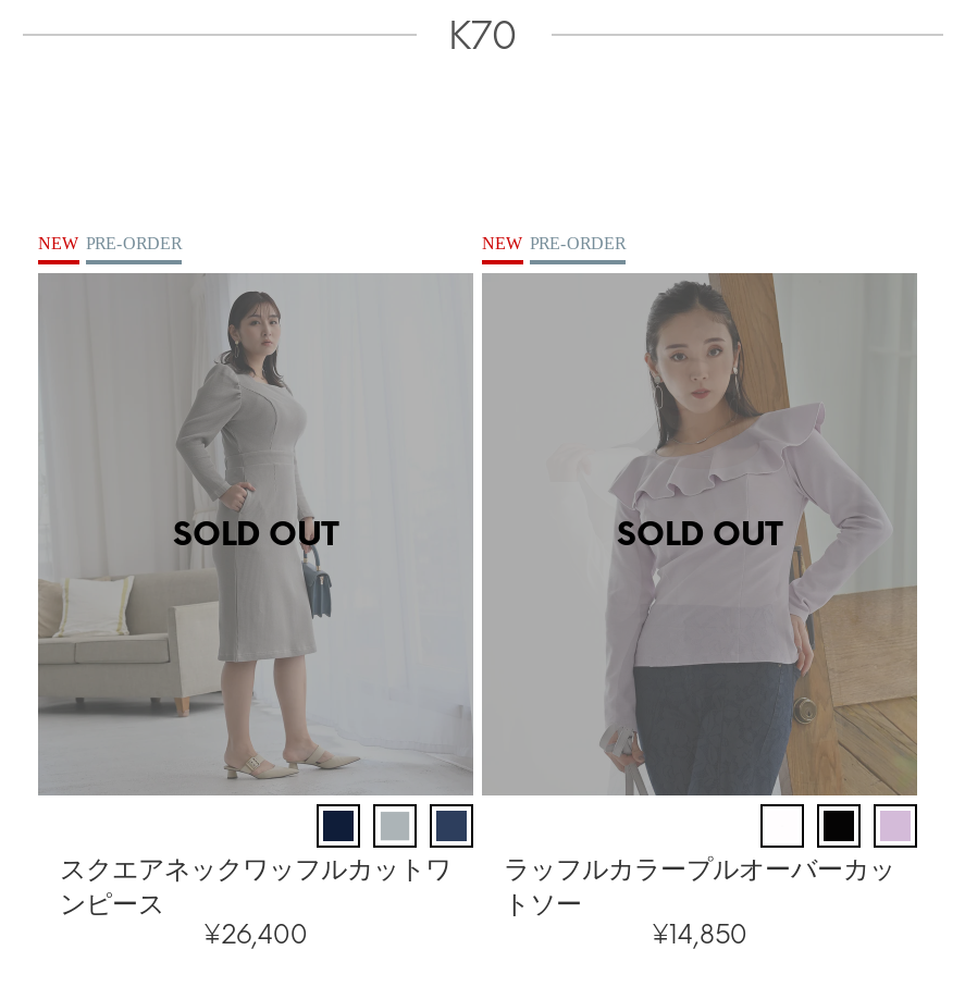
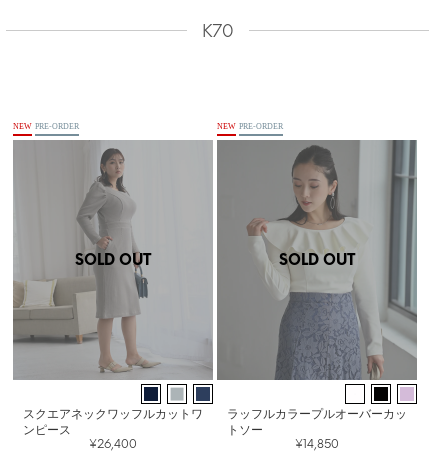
[486,273,919,798] [image] -> [218,140,417,380] [image]

